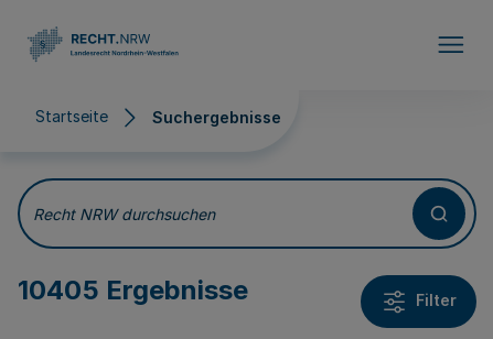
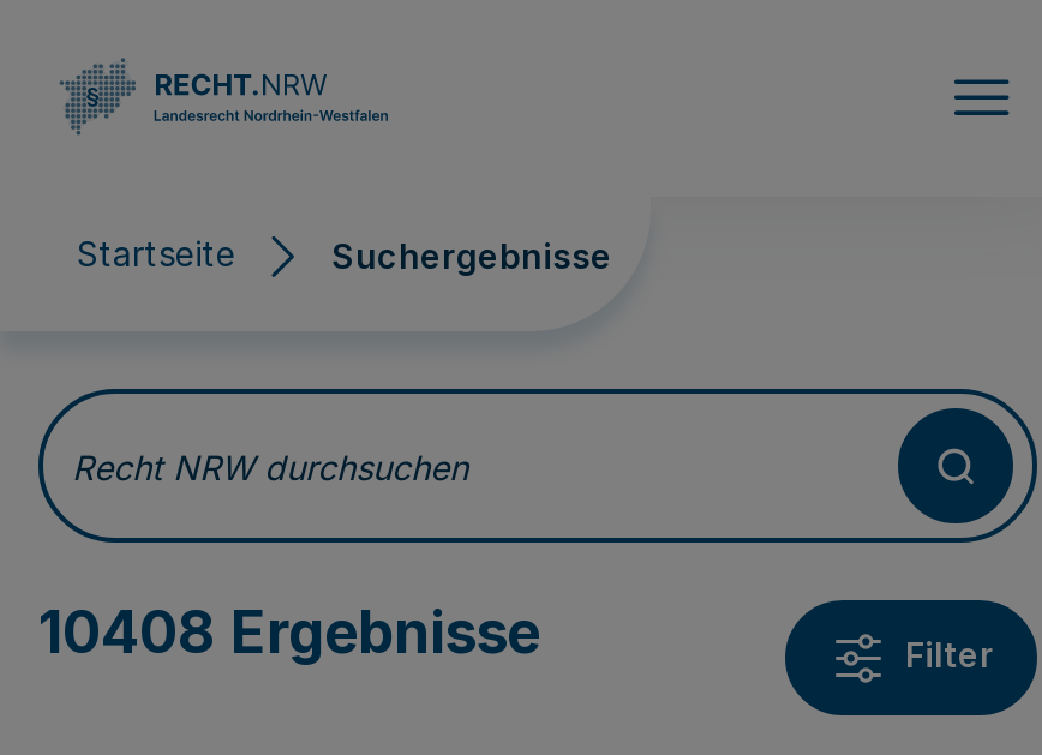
[18,274,248,306] 10405 Ergebnisse -> [38,598,540,667] 10408 Ergebnisse

